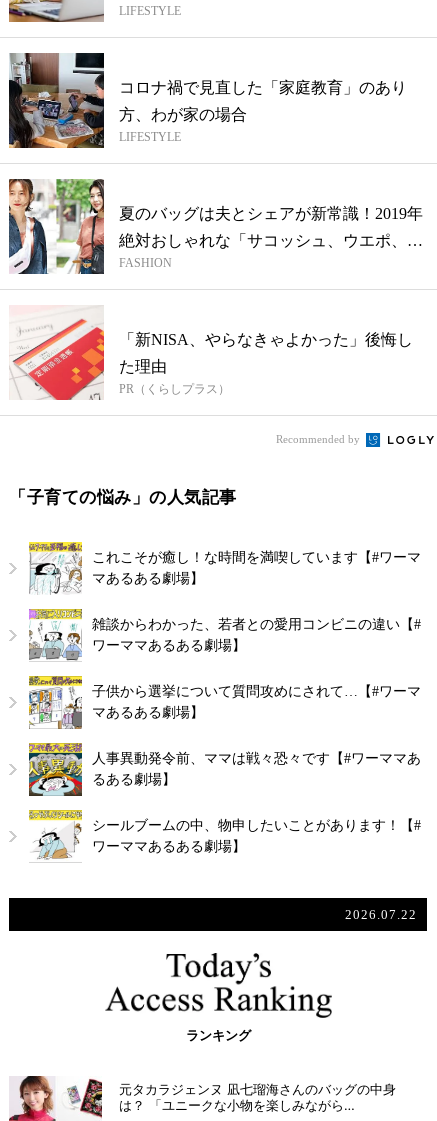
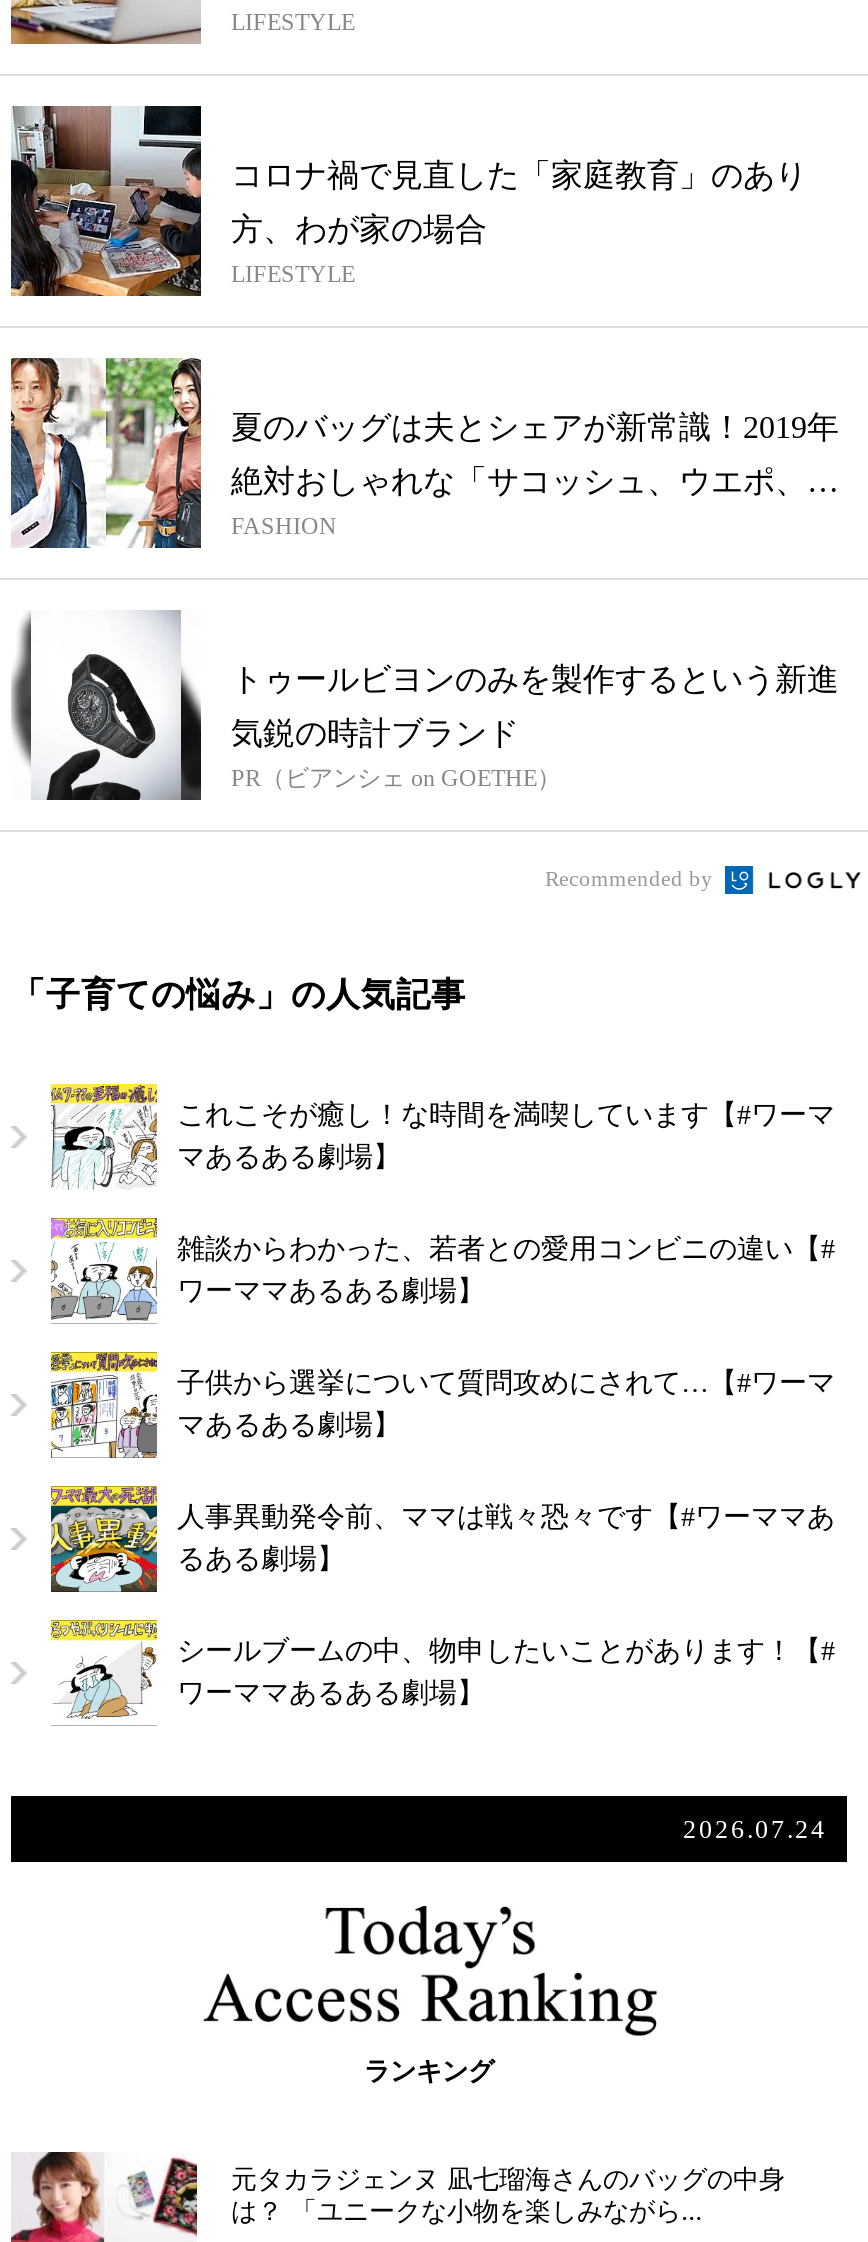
[10,306,413,401] [image] | 「新NISA、やらなきゃよかった」後悔し -> [11,610,839,802] [image] | トゥールビヨンのみを製作するという新進
[119,358,230,396] た理由 | PR（くらしプラス） -> [231,716,561,792] 気鋭の時計ブランド | PR（ビアンシェ on GOETHE）
[345,907,417,922] 2026.07.22 -> [683,1814,827,1844] 2026.07.24

